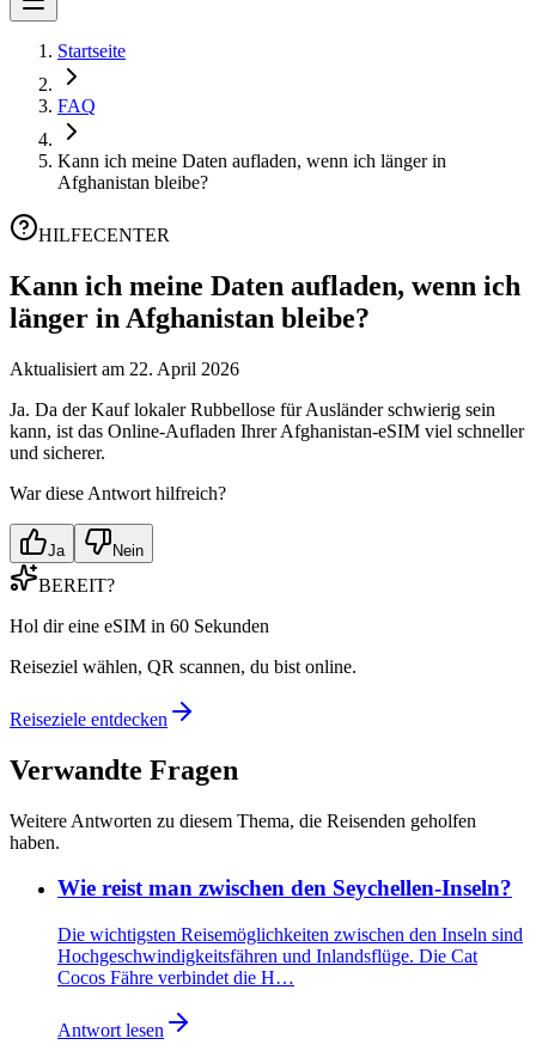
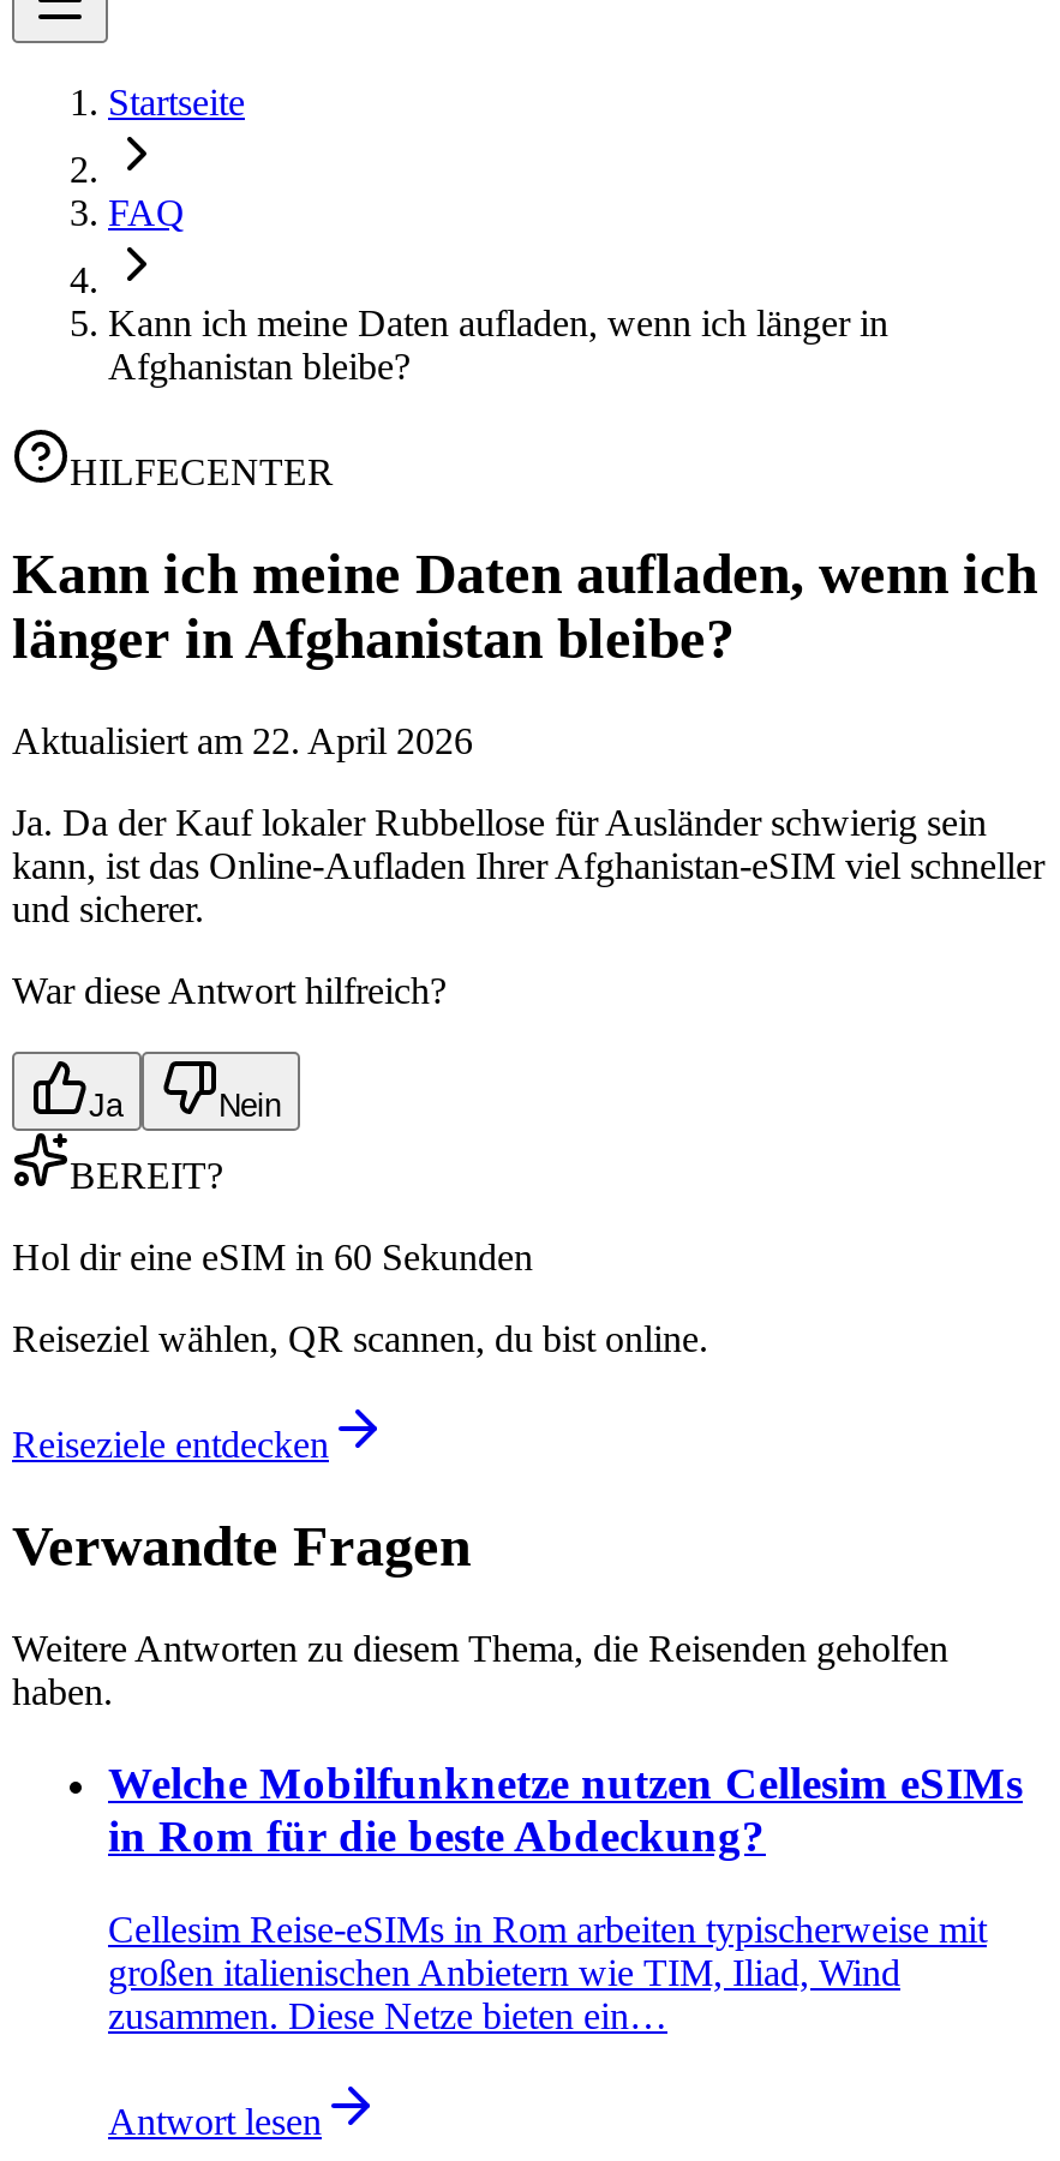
[57,876,512,901] Wie reist man zwischen den Seychellen-Inseln? -> [108,1758,1023,1862] Welche Mobilfunknetze nutzen Cellesim eSIMs | in Rom für die beste Abdeckung?
[57,924,523,988] Die wichtigsten Reisemöglichkeiten zwischen den Inseln sind | Hochgeschwindigkeitsfähren und Inlandsflüge. Die Cat | Cocos Fähre verbindet die H… -> [108,1909,987,2036] Cellesim Reise-eSIMs in Rom arbeiten typischerweise mit | großen italienischen Anbietern wie TIM, Iliad, Wind | zusammen. Diese Netze bieten ein…

